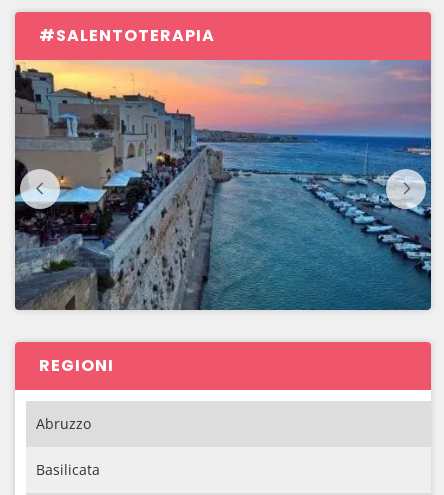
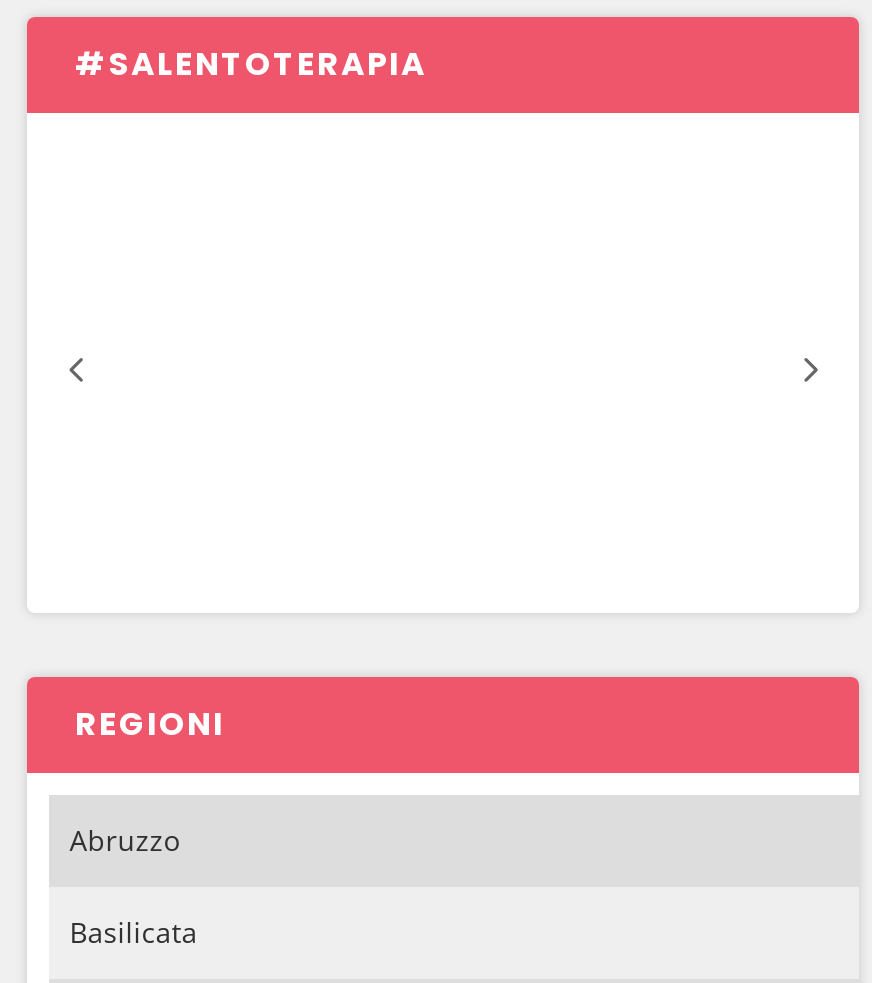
[14,59,432,311] [image] -> none

